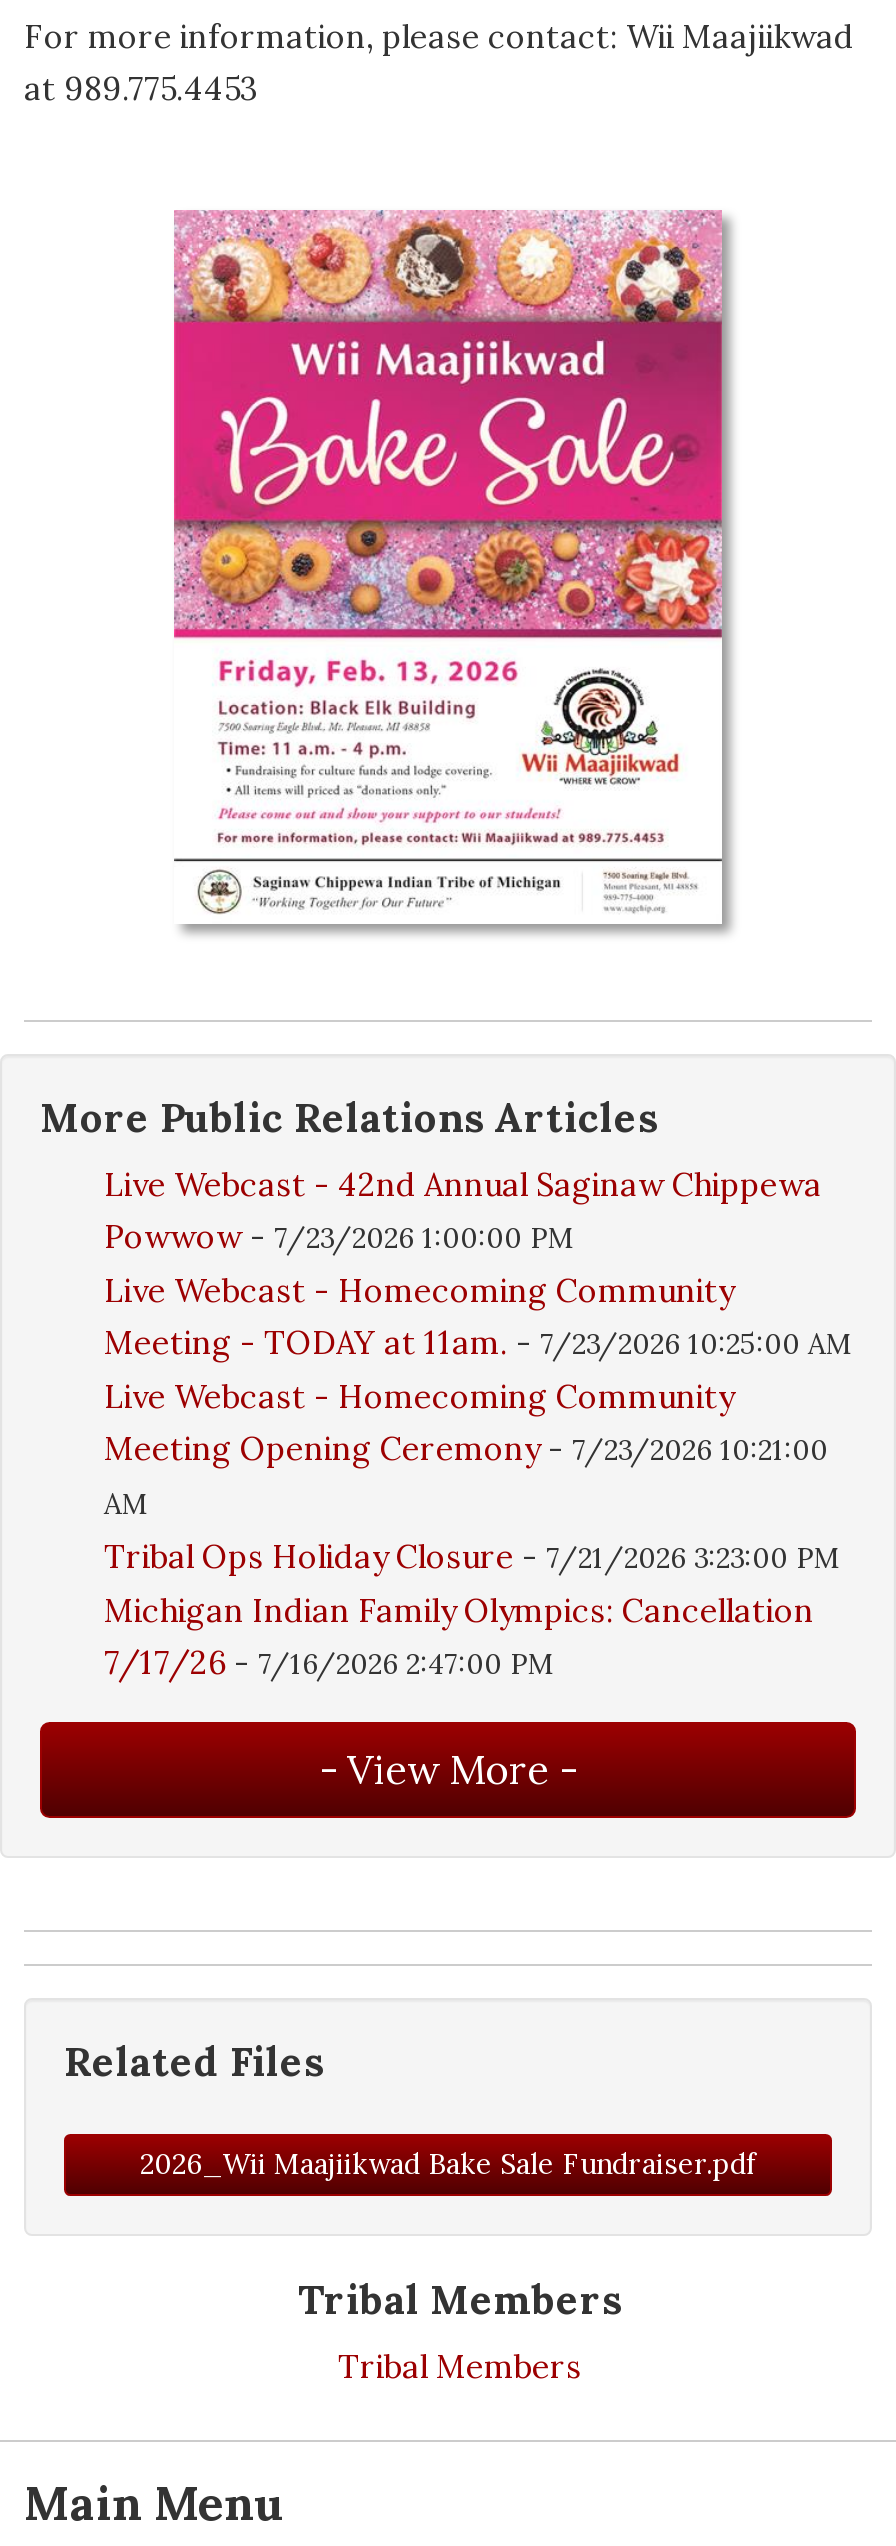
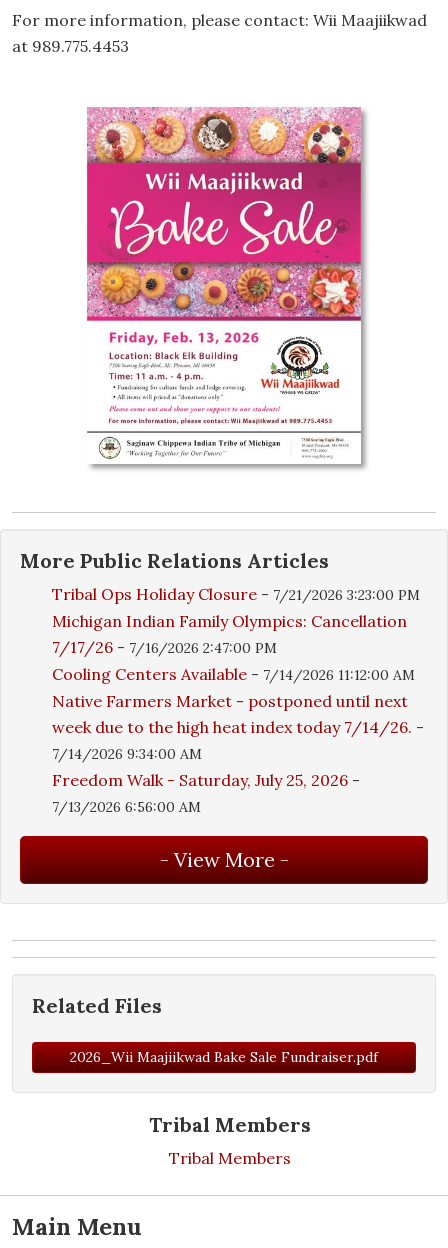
[104,1165,852,1523] Live Webcast - 42nd Annual Saginaw Chippewa | Powwow - 7/23/2026 1:00:00 PM | Live Webcast - Homecoming Community | Meeting - TODAY at 11am. - 7/23/2026 10:25:00 AM | Live Webcast - Homecoming Community | Meeting Opening Ceremony - 7/23/2026 10:21:00 | AM -> none
moved [104,1537,840,1683] -> [52,584,420,657]: Tribal Ops Holiday Closure - 7/21/2026 3:23:00 PM | Michigan Indian Family Olympics: Cancellation | 7/17/26 - 7/16/2026 2:47:00 PM
none -> [52,664,424,816] Cooling Centers Available - 7/14/2026 11:12:00 AM | Native Farmers Market - postponed until next | week due to the high heat index today 7/14/26. - | 7/14/2026 9:34:00 AM | Freedom Walk - Saturday, July 25, 2026 - | 7/13/2026 6:56:00 AM

